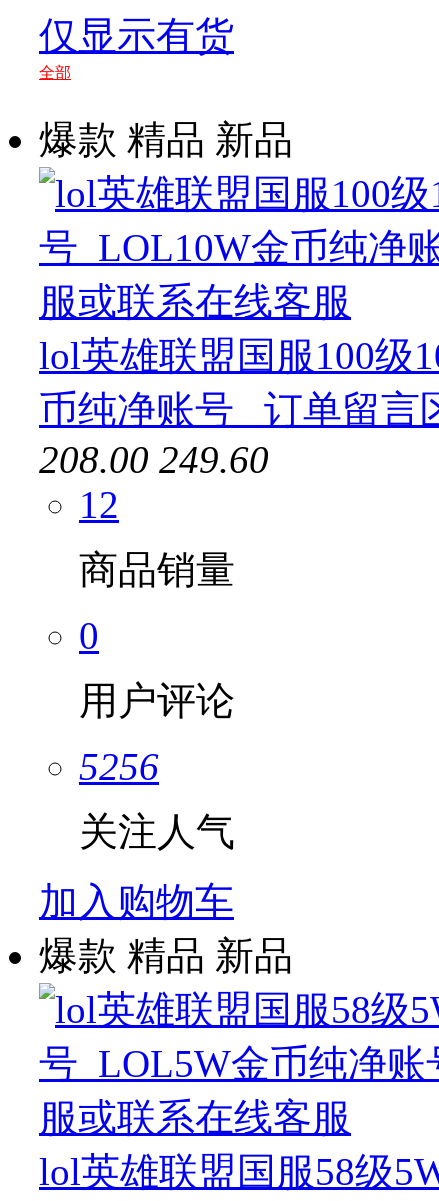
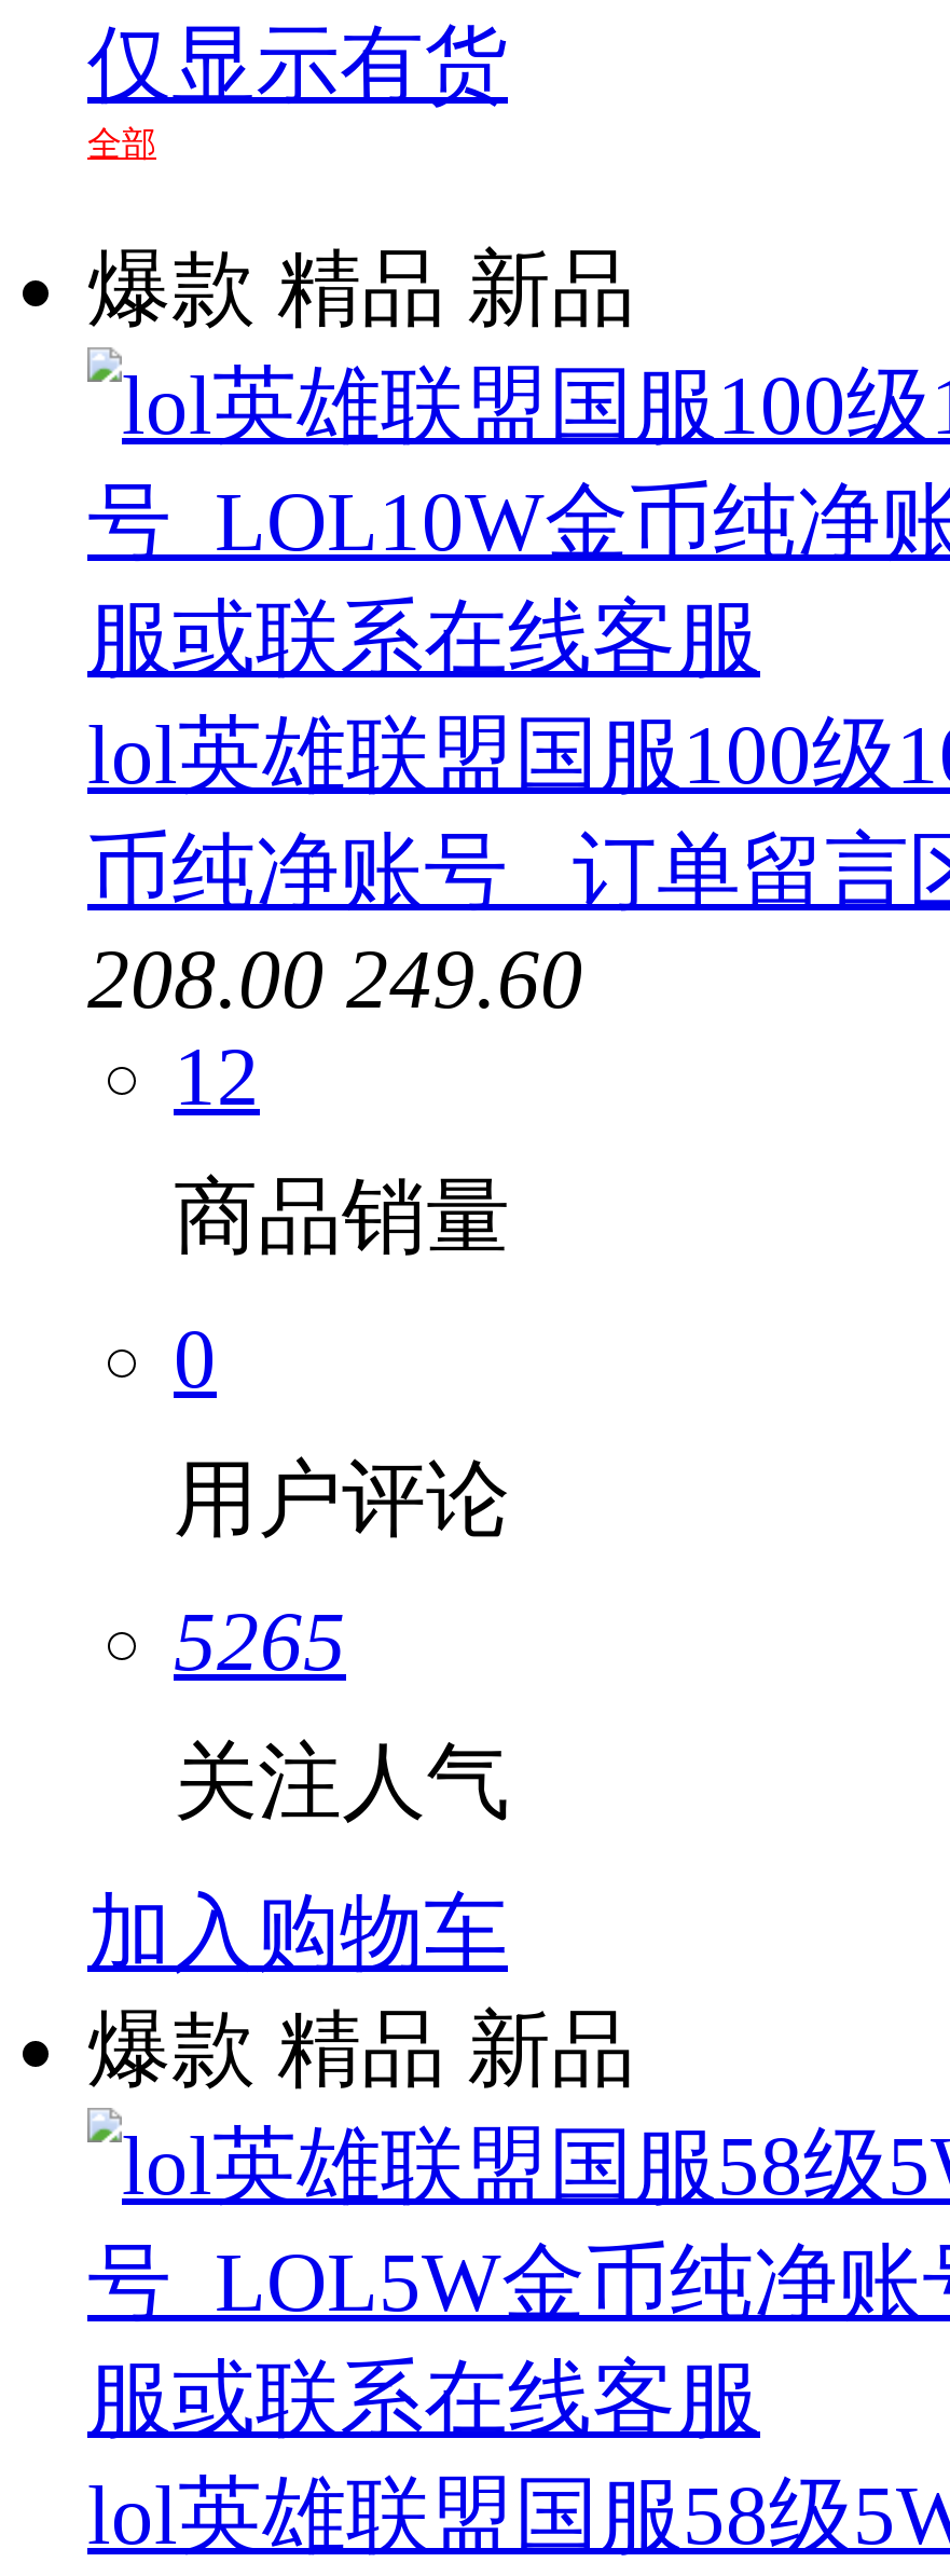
[79,745,159,788] 5256 -> [174,1594,346,1686] 5265

